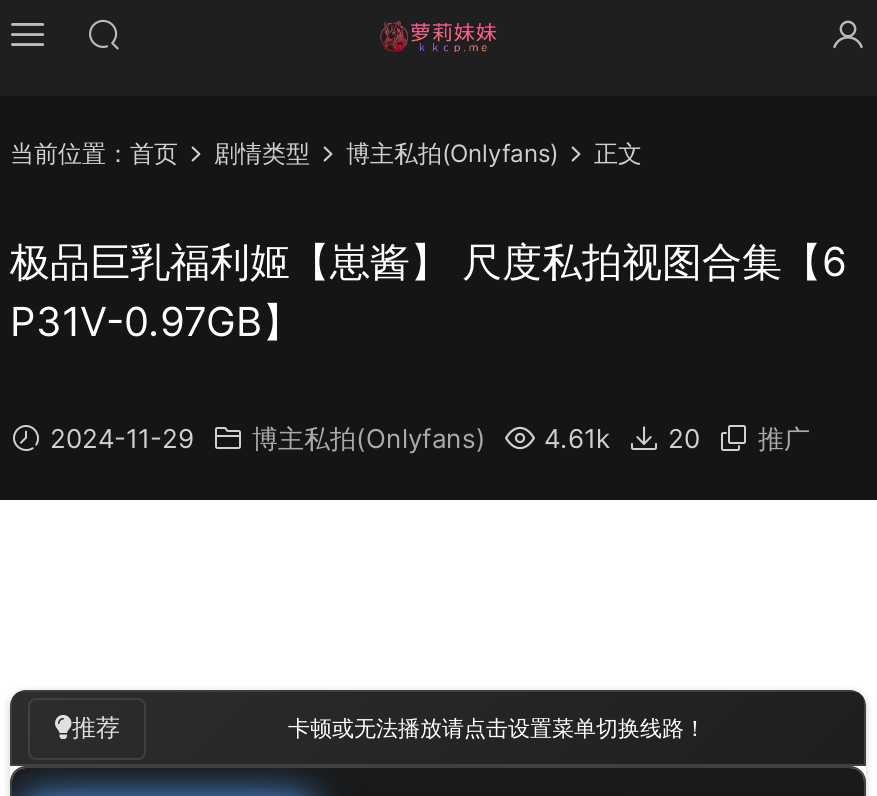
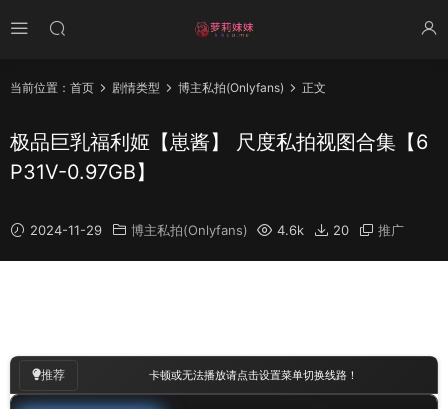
[42,422,810,454] 2024-11-29 博主私拍(Onlyfans) 4.61k 20 推广 -> [26,222,404,238] 2024-11-29 博主私拍(Onlyfans) 4.6k 20 推广

